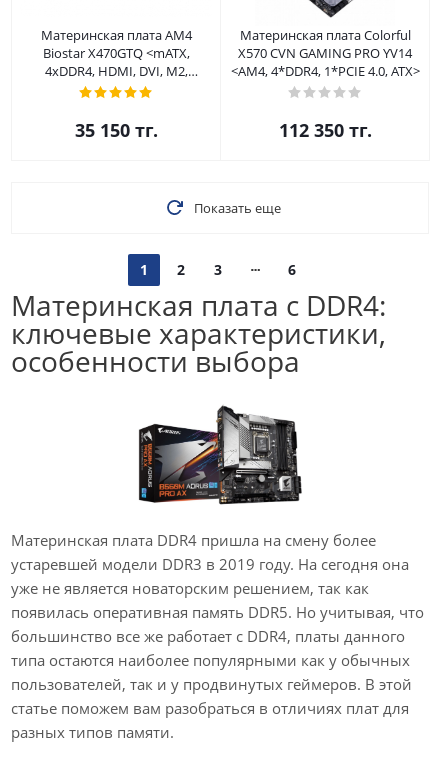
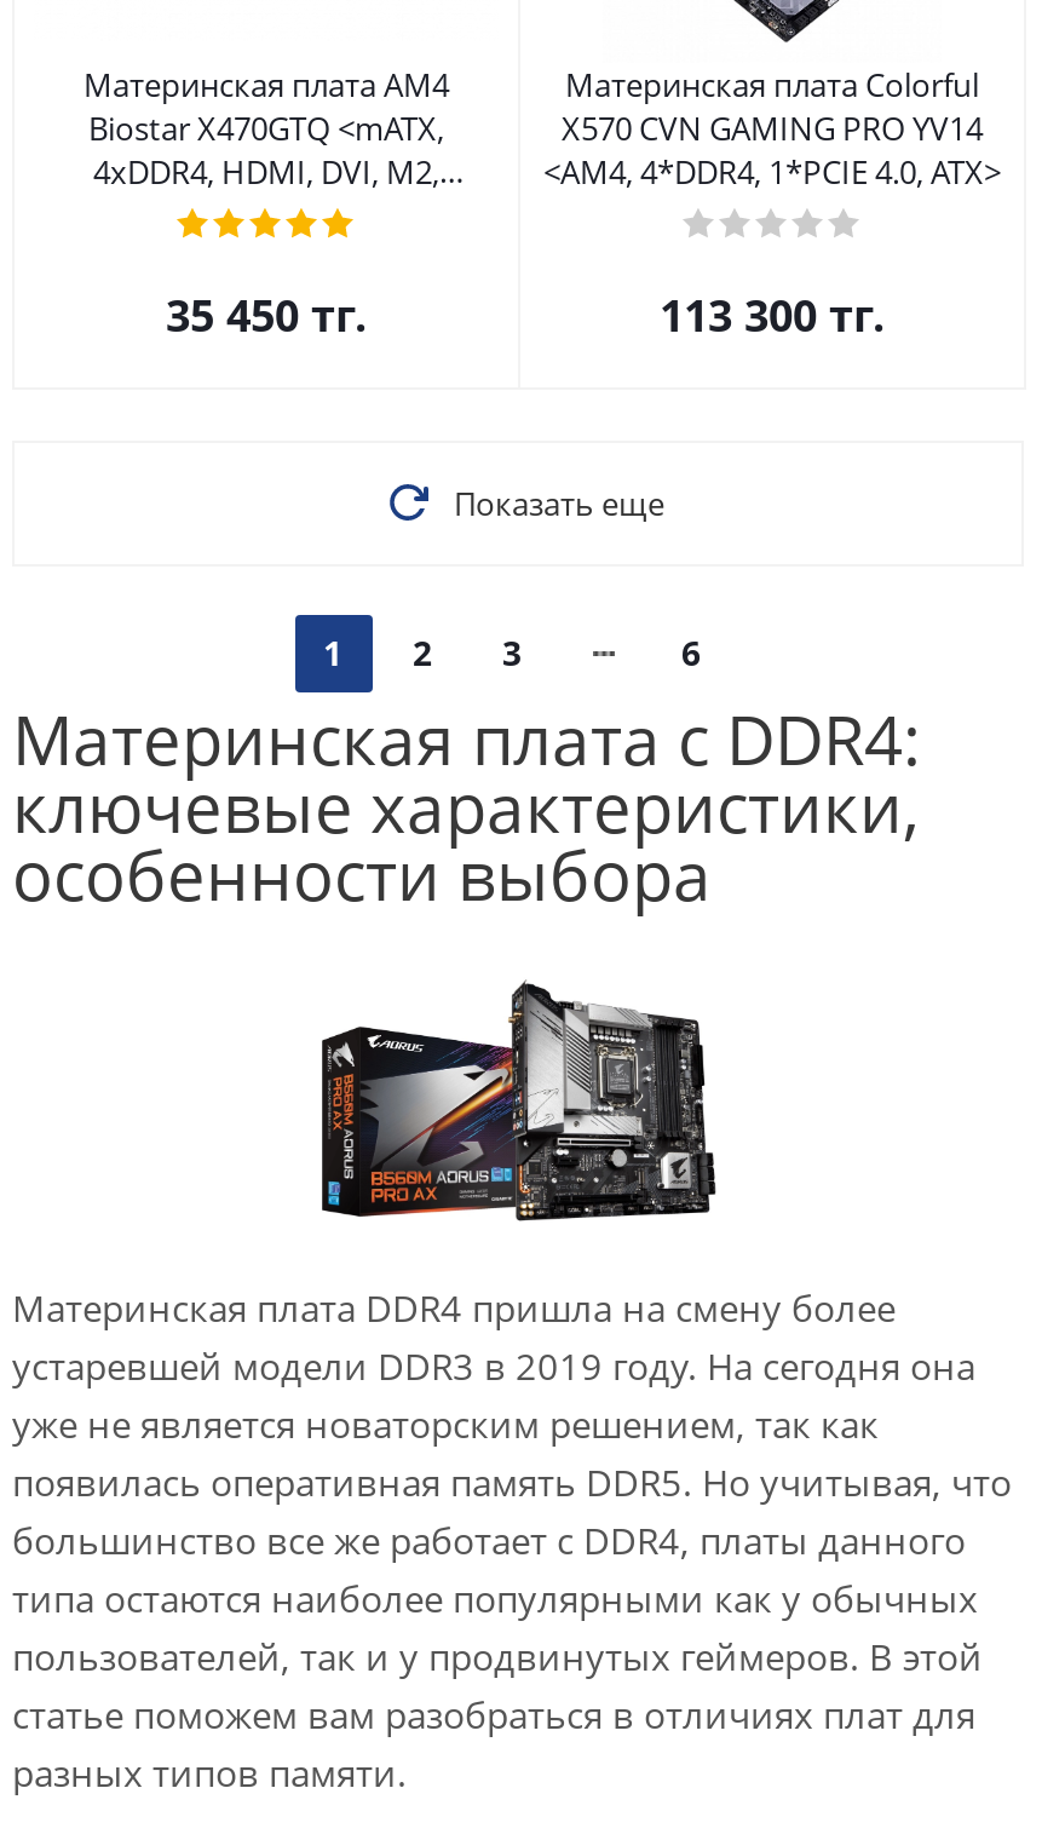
[74,117,157,141] 35 150 тг. -> [166,284,367,343] 35 450 тг.
[278,117,371,141] 112 350 тг. -> [660,284,885,343] 113 300 тг.

